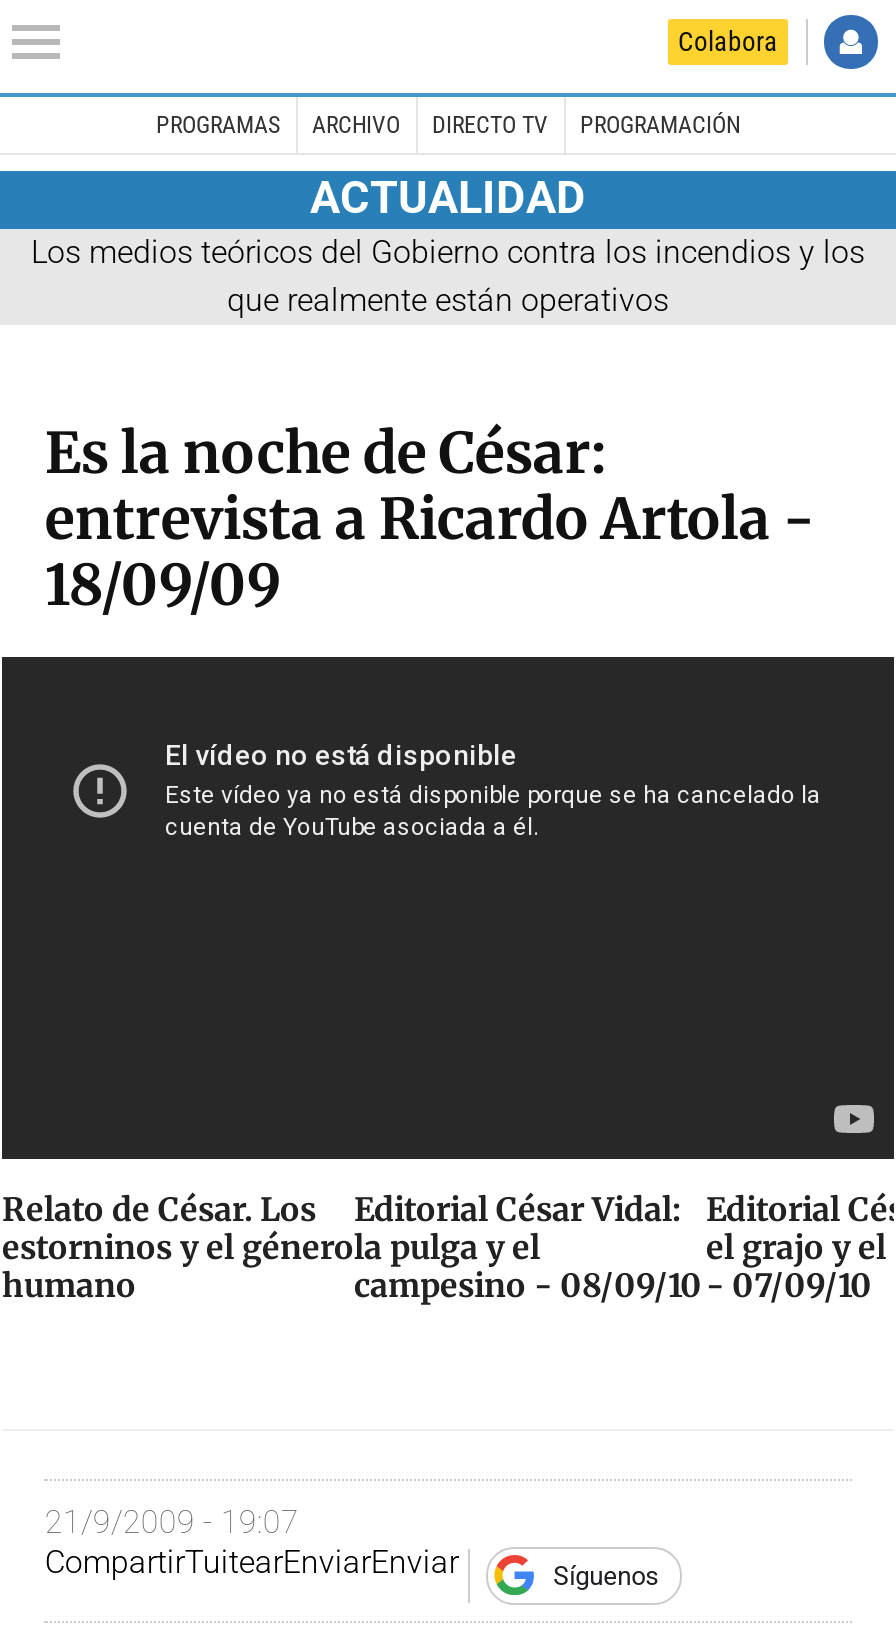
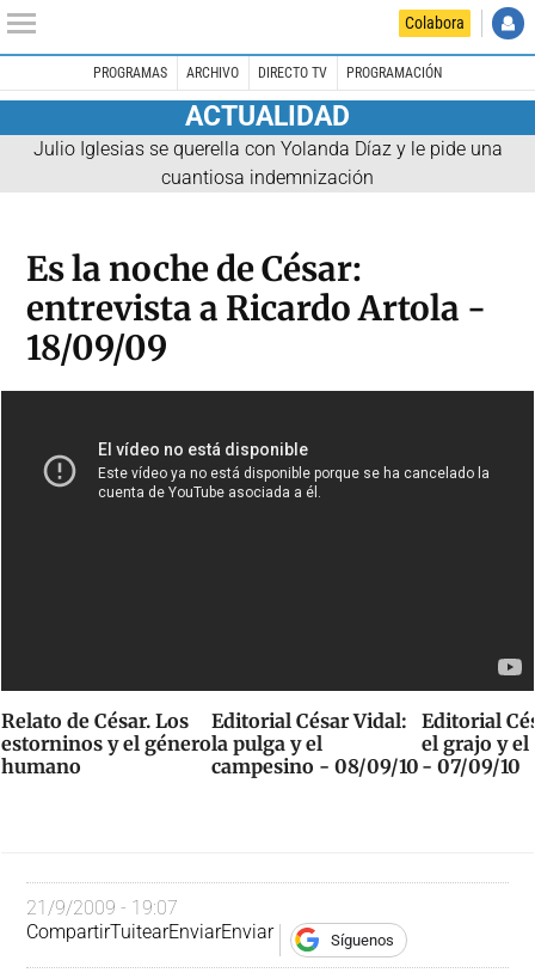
[31,232,865,318] Los medios teóricos del Gobierno contra los incendios y los | que realmente están operativos -> [33,137,502,188] Julio Iglesias se querella con Yolanda Díaz y le pide una | cuantiosa indemnización

